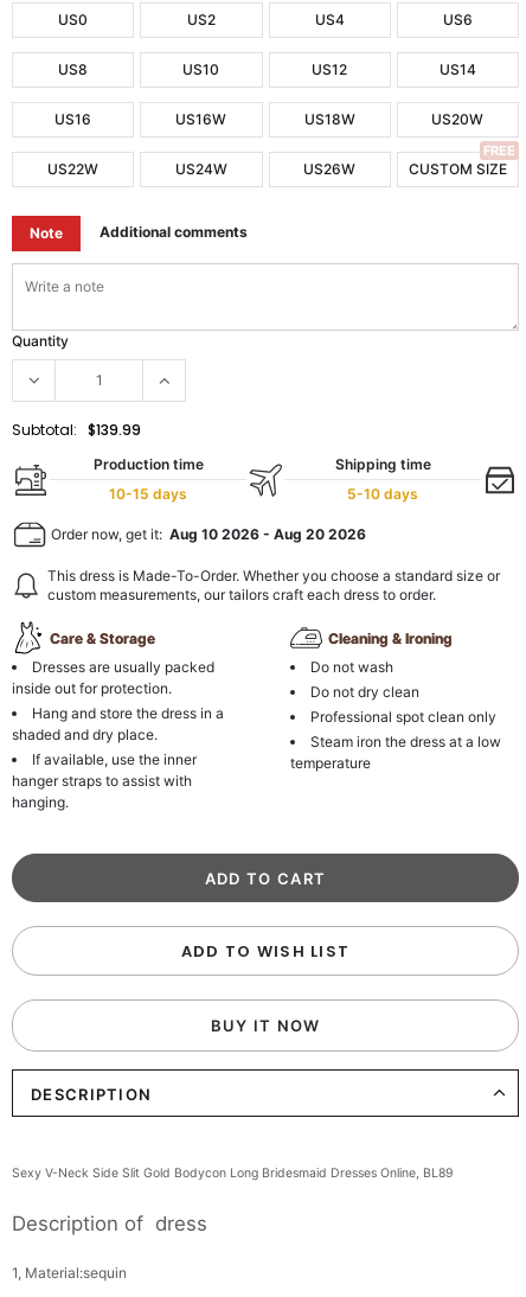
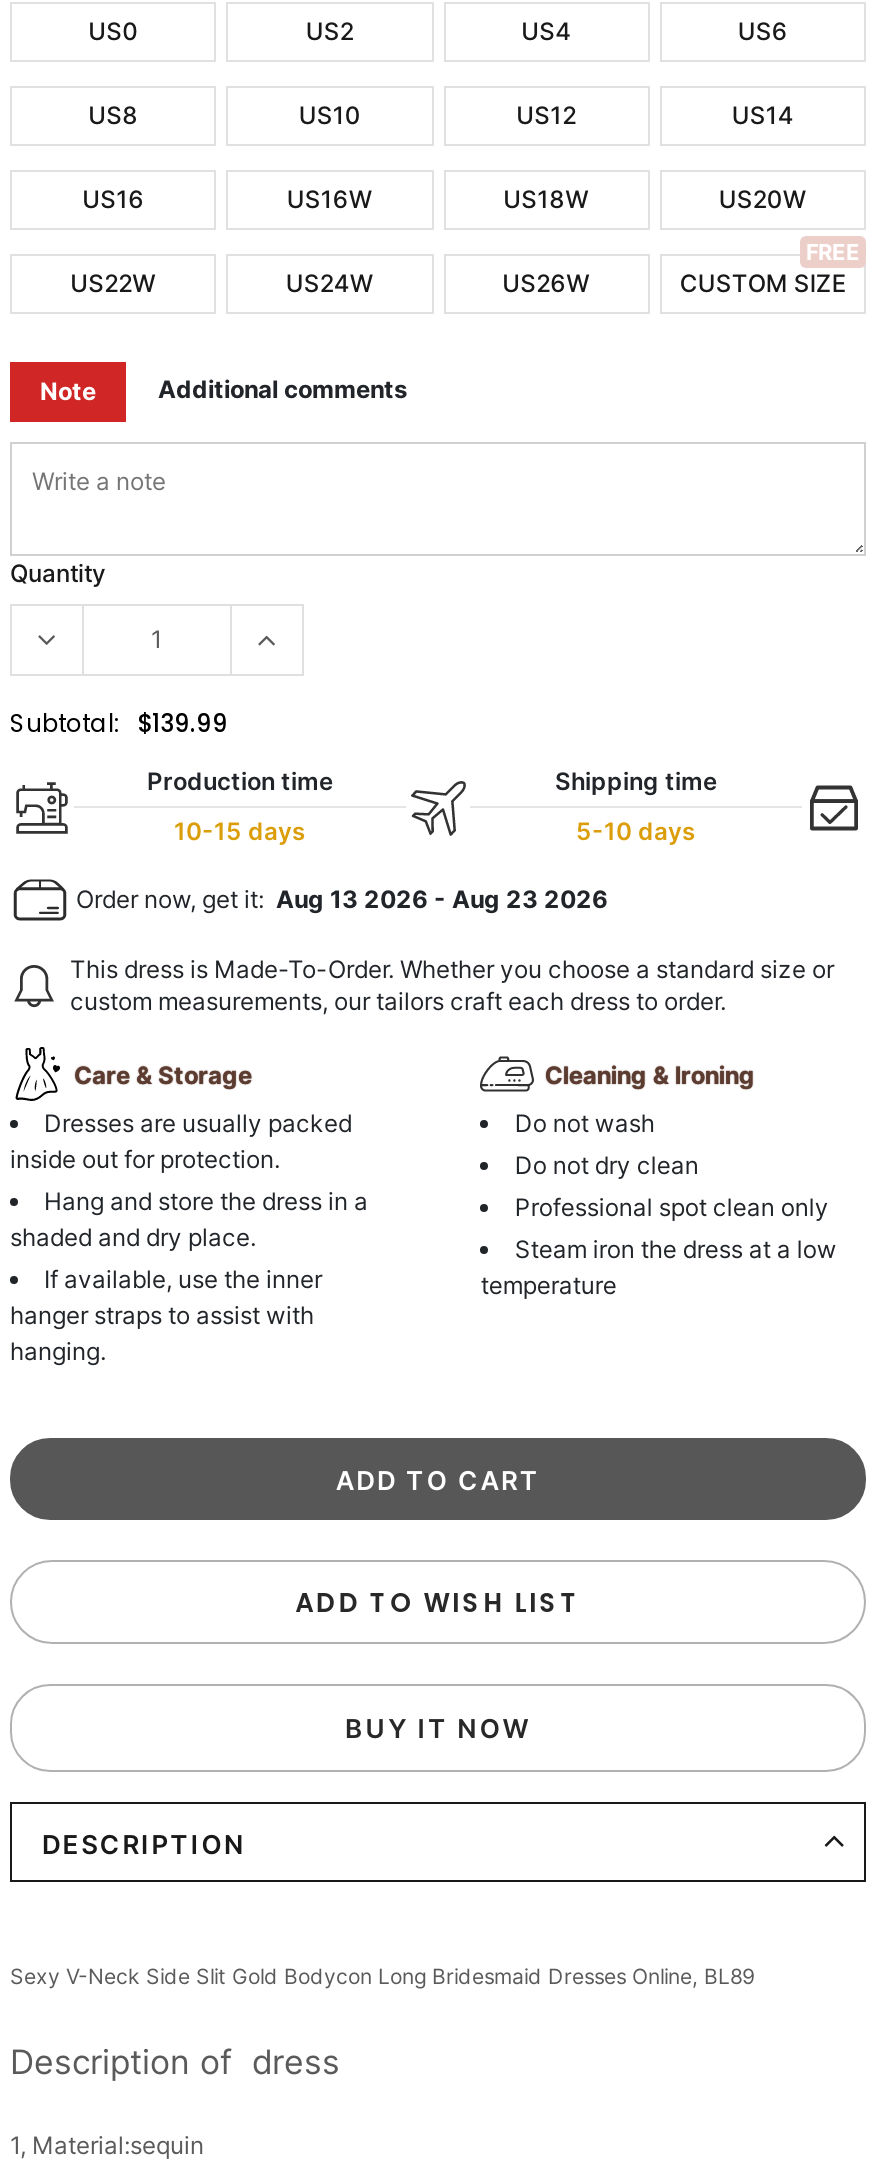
[47,525,366,543] Order now, get it: Aug 10 2026 - Aug 20 2026 -> [70,884,608,914] Order now, get it: Aug 13 2026 - Aug 23 2026

